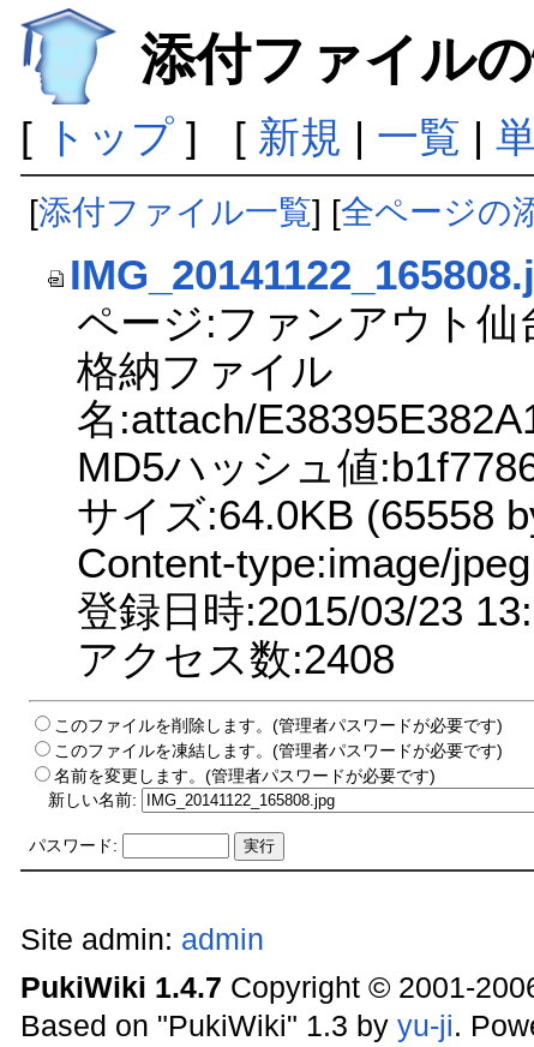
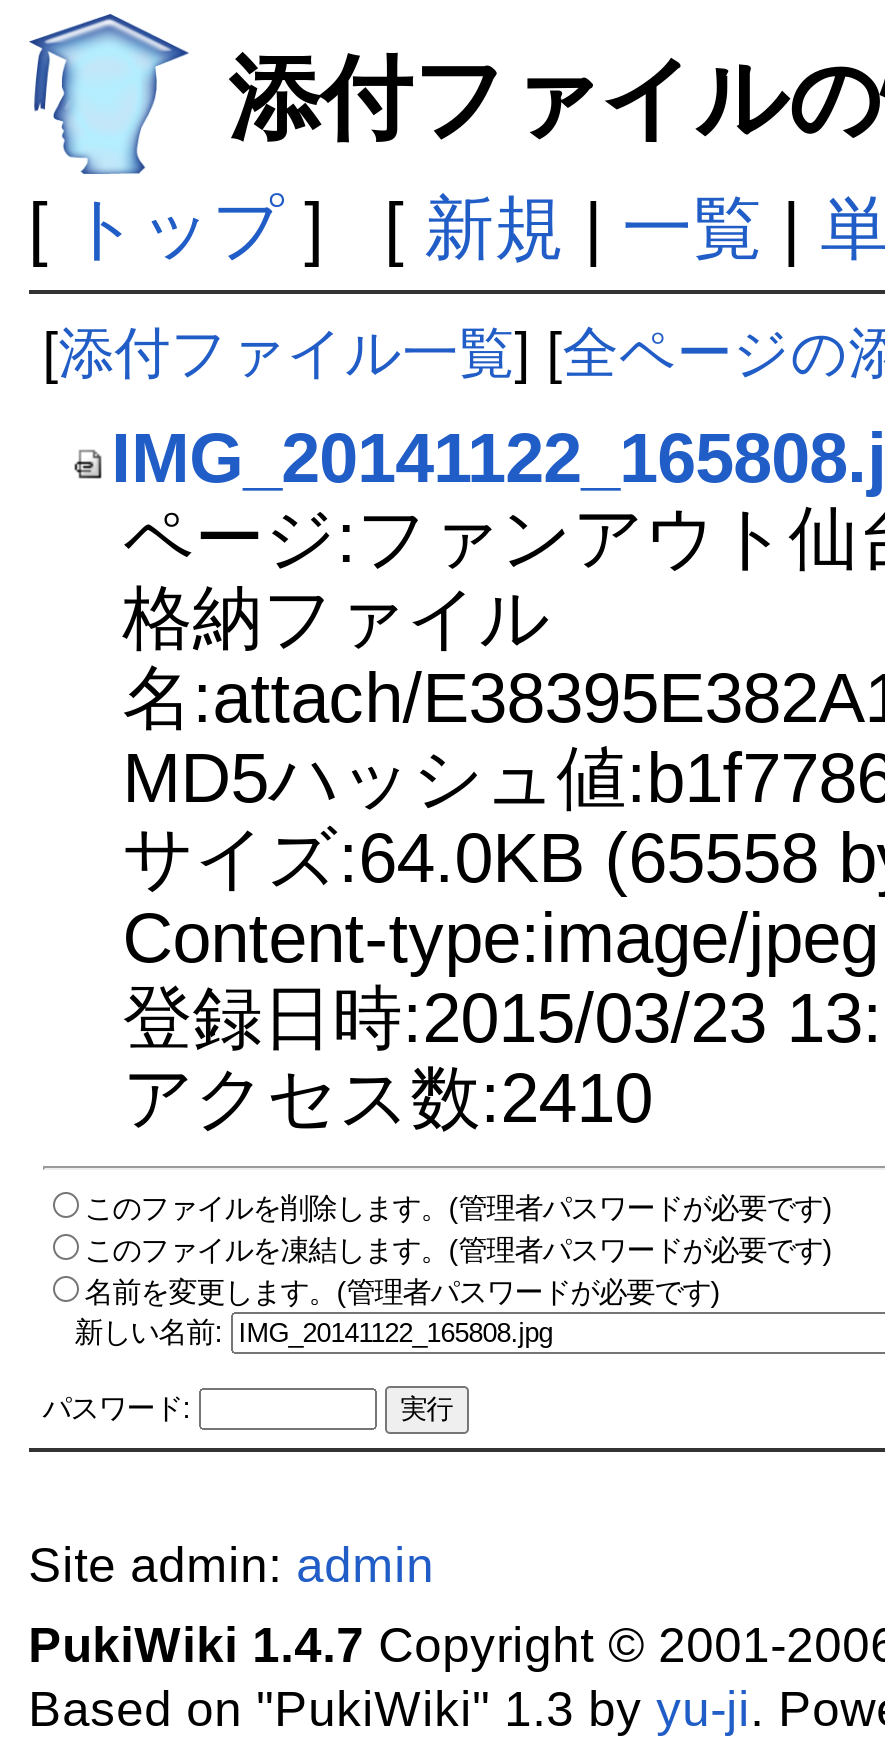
[77,635,395,682] アクセス数:2408 -> [123,1058,653,1136] アクセス数:2410

